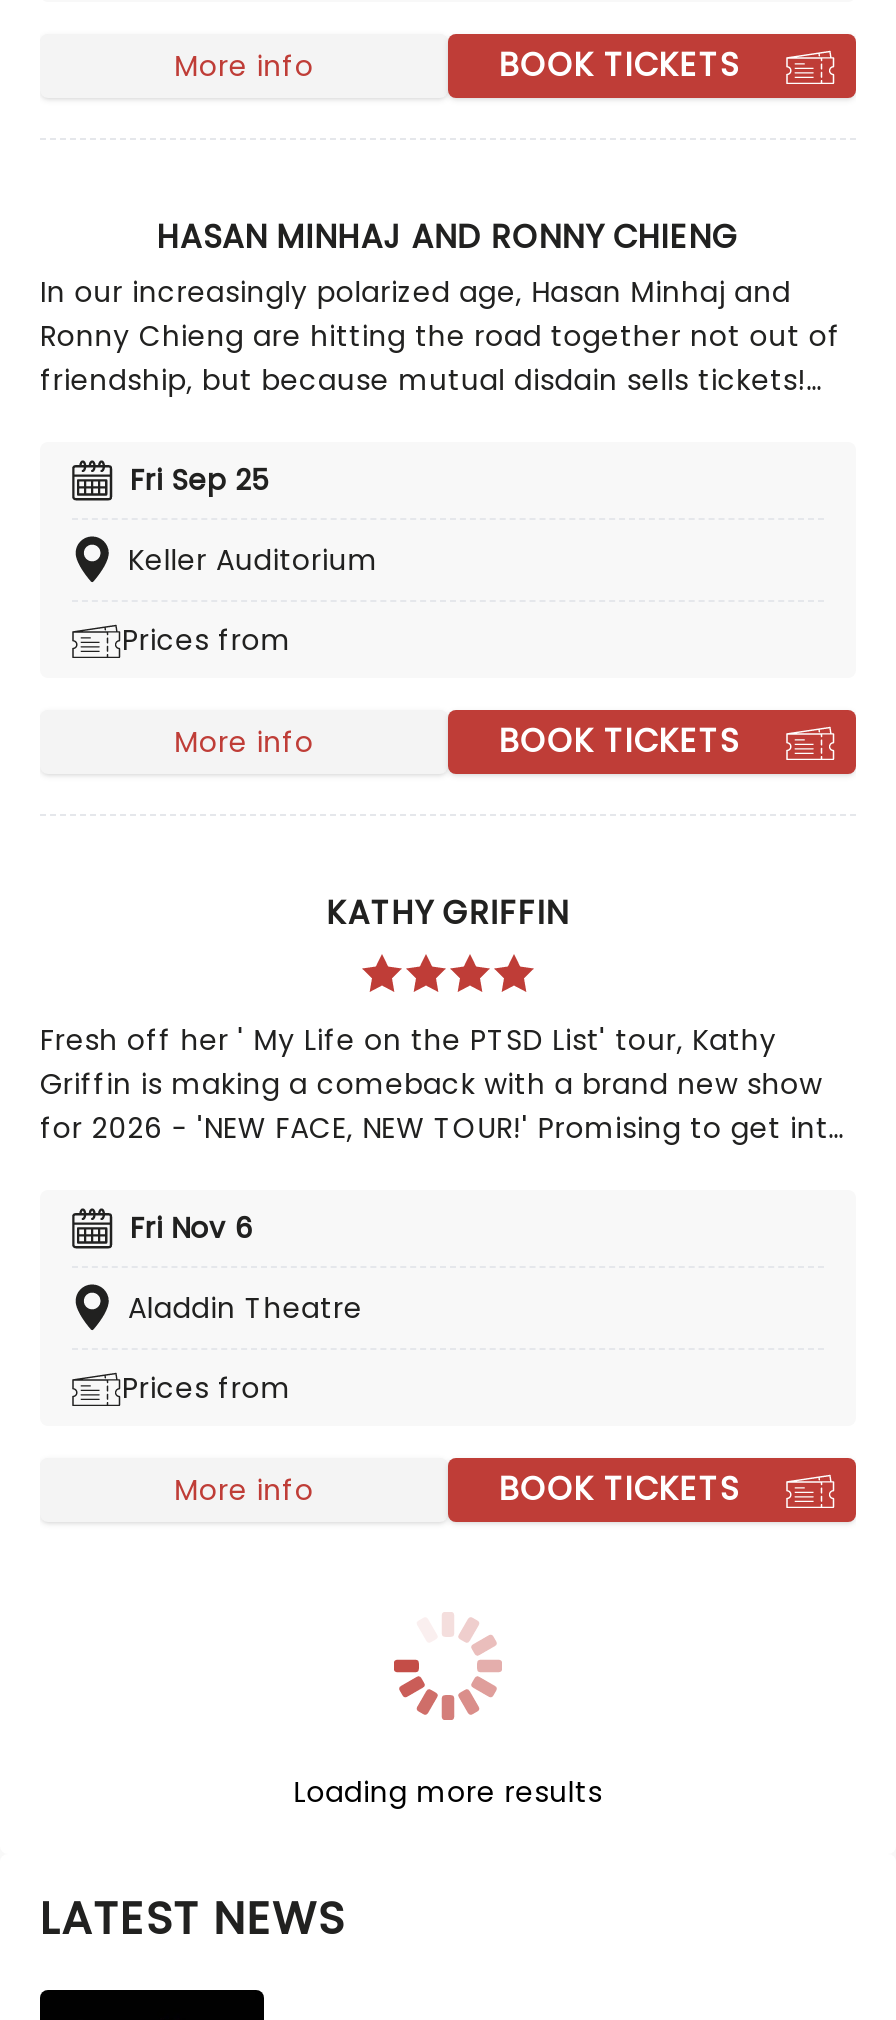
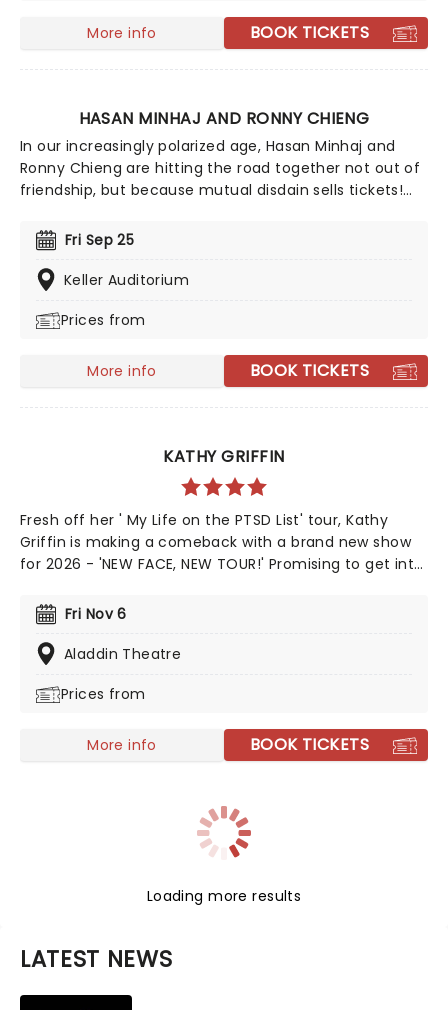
[394,1614,498,1722] [image] -> [198,806,251,860] [image]

